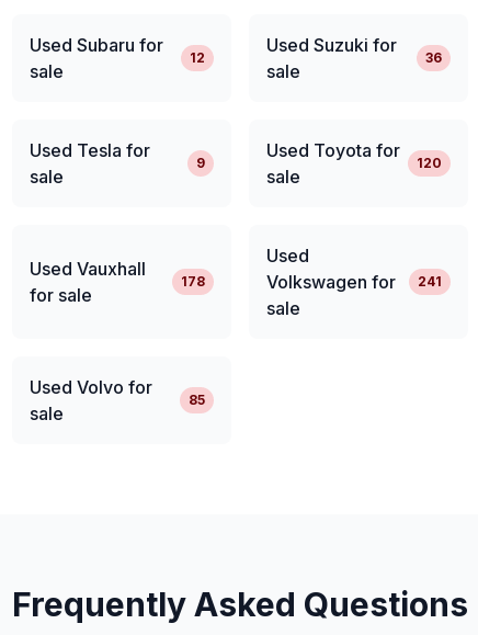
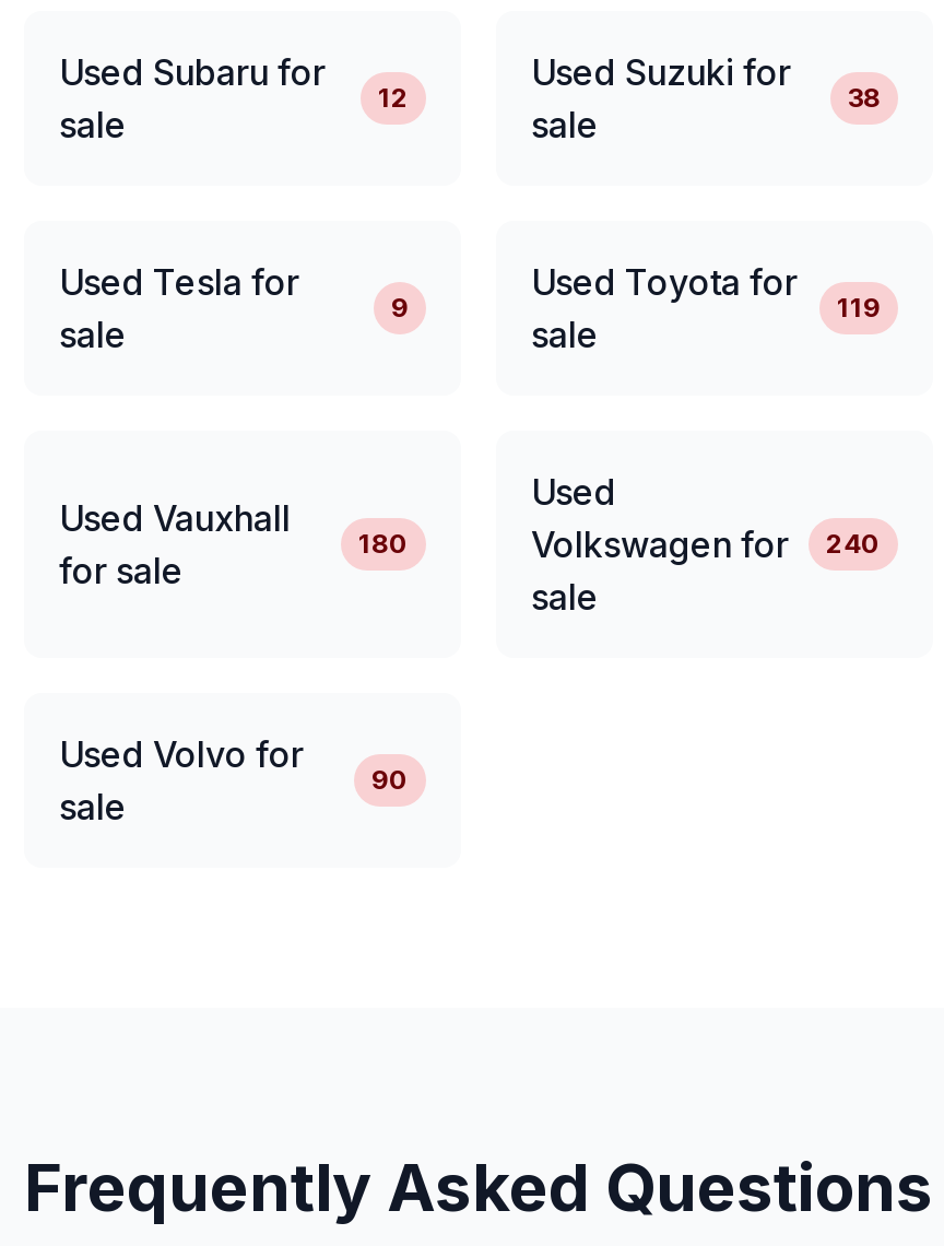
[425,49,442,66] 36 -> [848,81,881,114] 38
[417,155,442,171] 120 -> [837,291,881,324] 119
[181,273,205,290] 178 -> [358,527,409,560] 180
[266,271,442,293] Volkswagen for 241 -> [531,522,881,566] Volkswagen for 240
[189,392,205,408] 85 -> [371,763,409,796] 90

